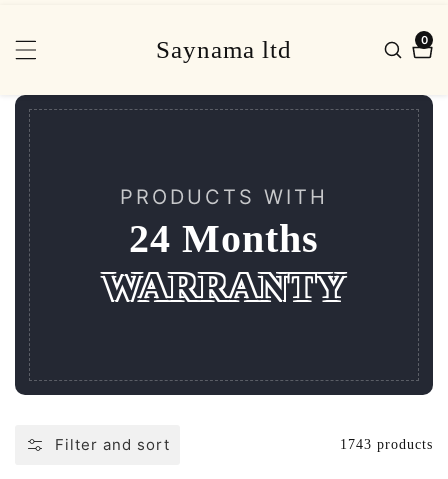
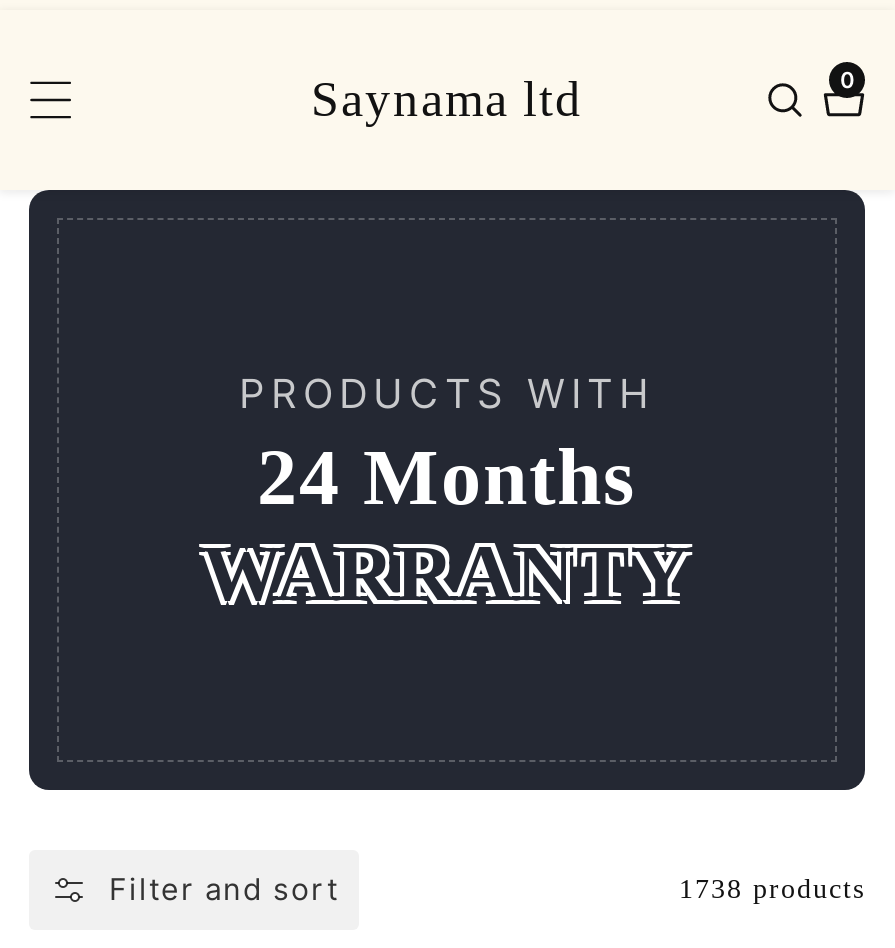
[340,437,433,452] 1743 products -> [679,874,865,904] 1738 products

